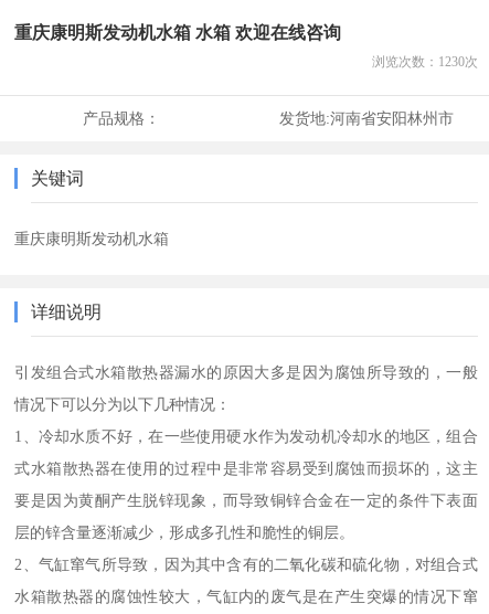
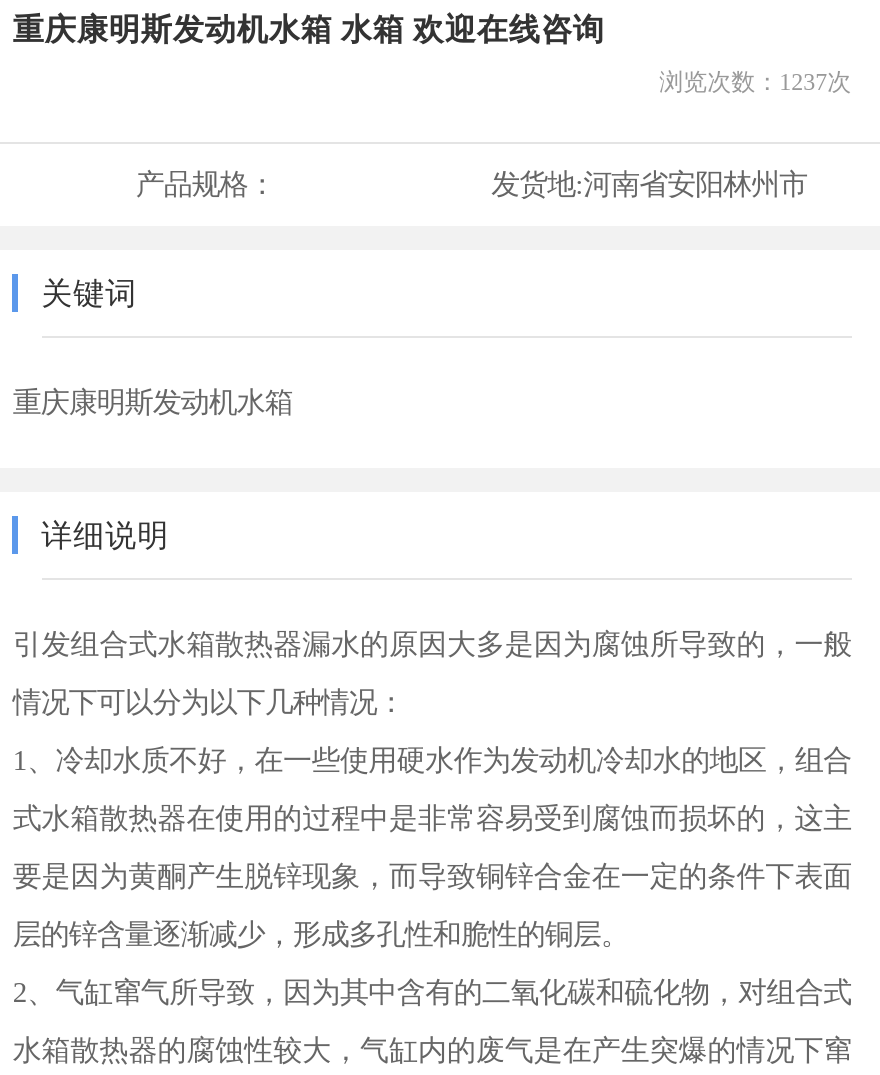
[372,54,478,69] 浏览次数：1230次 -> [659,67,851,95] 浏览次数：1237次

